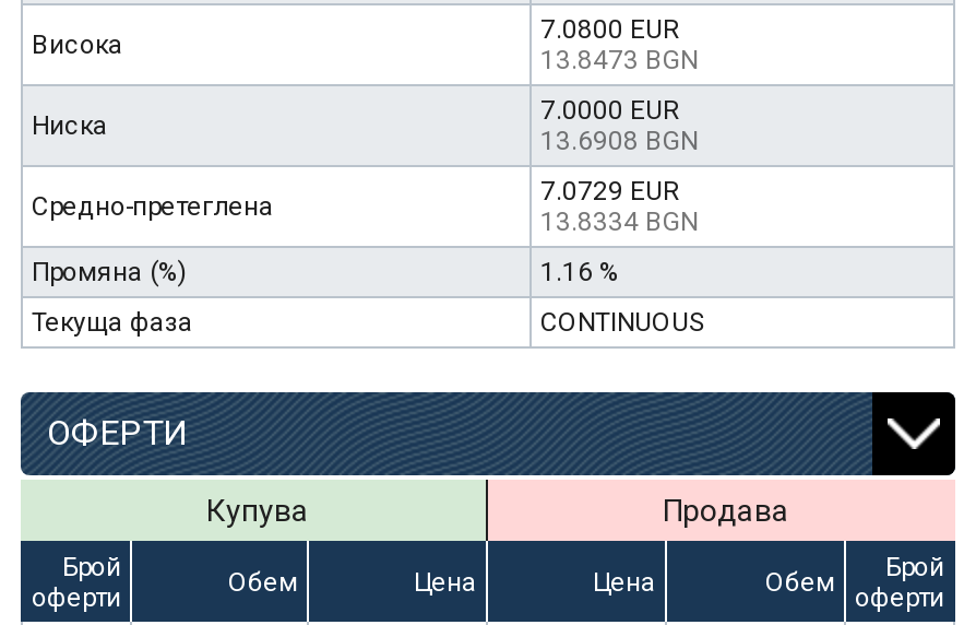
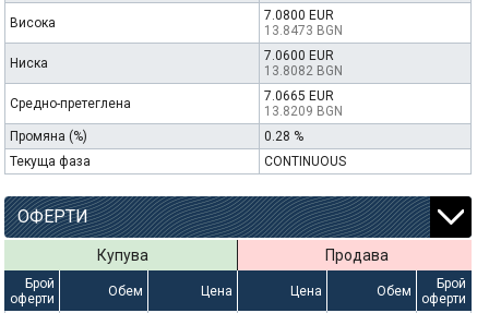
[540,95,680,126] 7.0000 EUR -> [264,48,334,63] 7.0600 EUR
[540,126,698,156] 13.6908 BGN -> [264,63,343,79] 13.8082 BGN
[540,176,680,207] 7.0729 EUR -> [264,88,334,104] 7.0665 EUR
[540,207,698,237] 13.8334 BGN -> [264,104,343,119] 13.8209 BGN
[540,257,619,287] 1.16 % -> [264,129,303,144] 0.28 %

